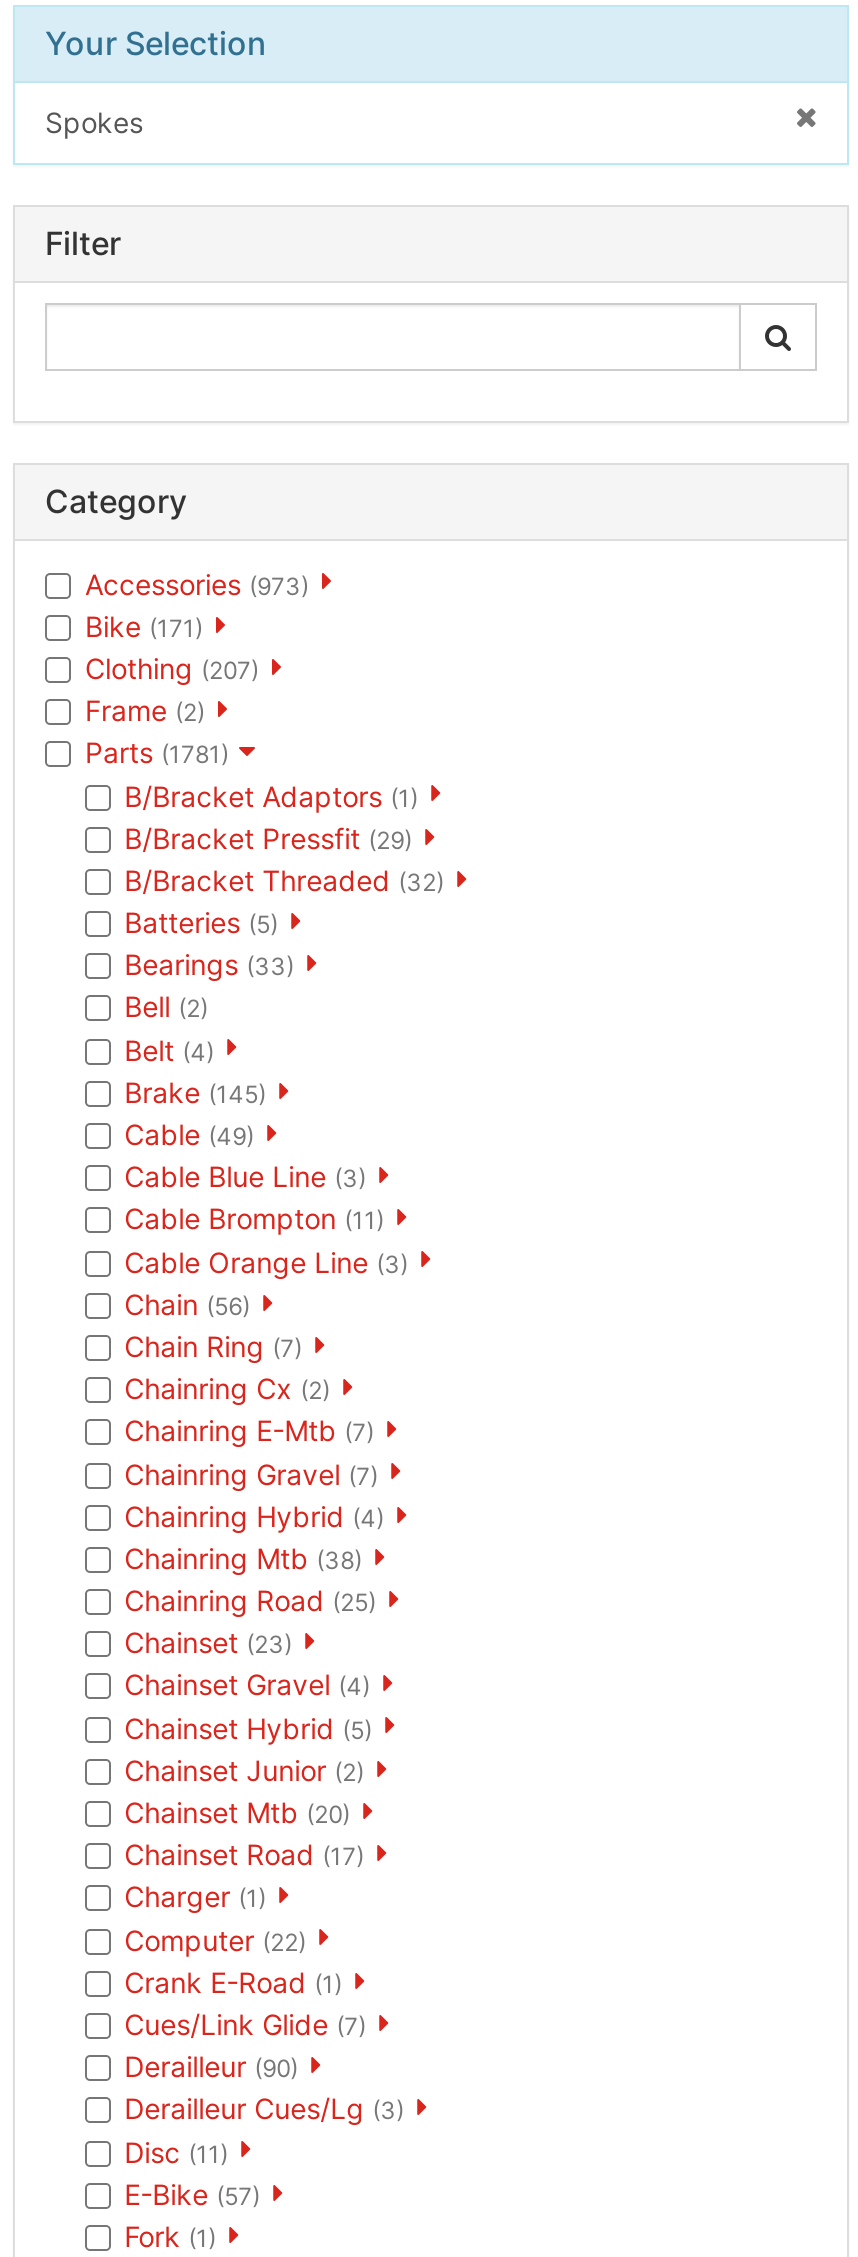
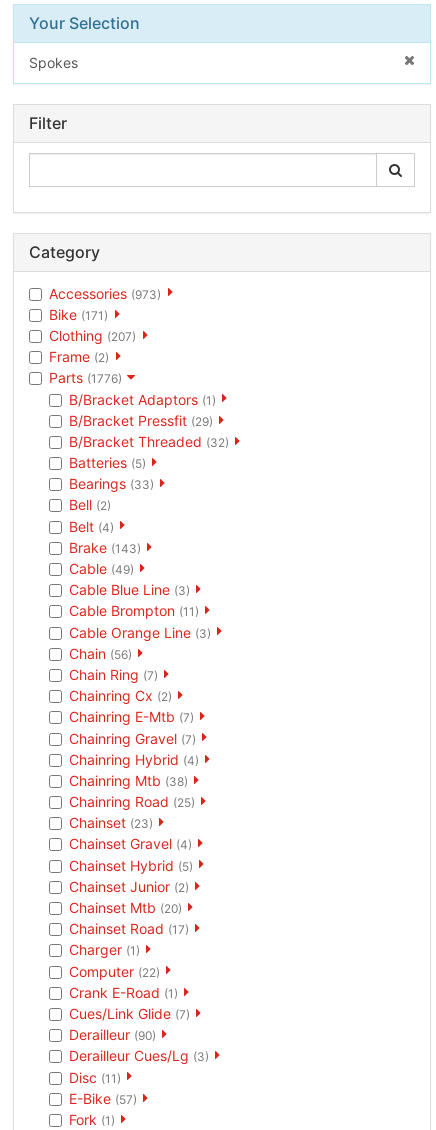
[85,736,229,770] Parts (1781) -> [49,369,122,386] Parts (1776)
[124,1075,266,1109] Brake (145) -> [69,539,141,556] Brake (143)

